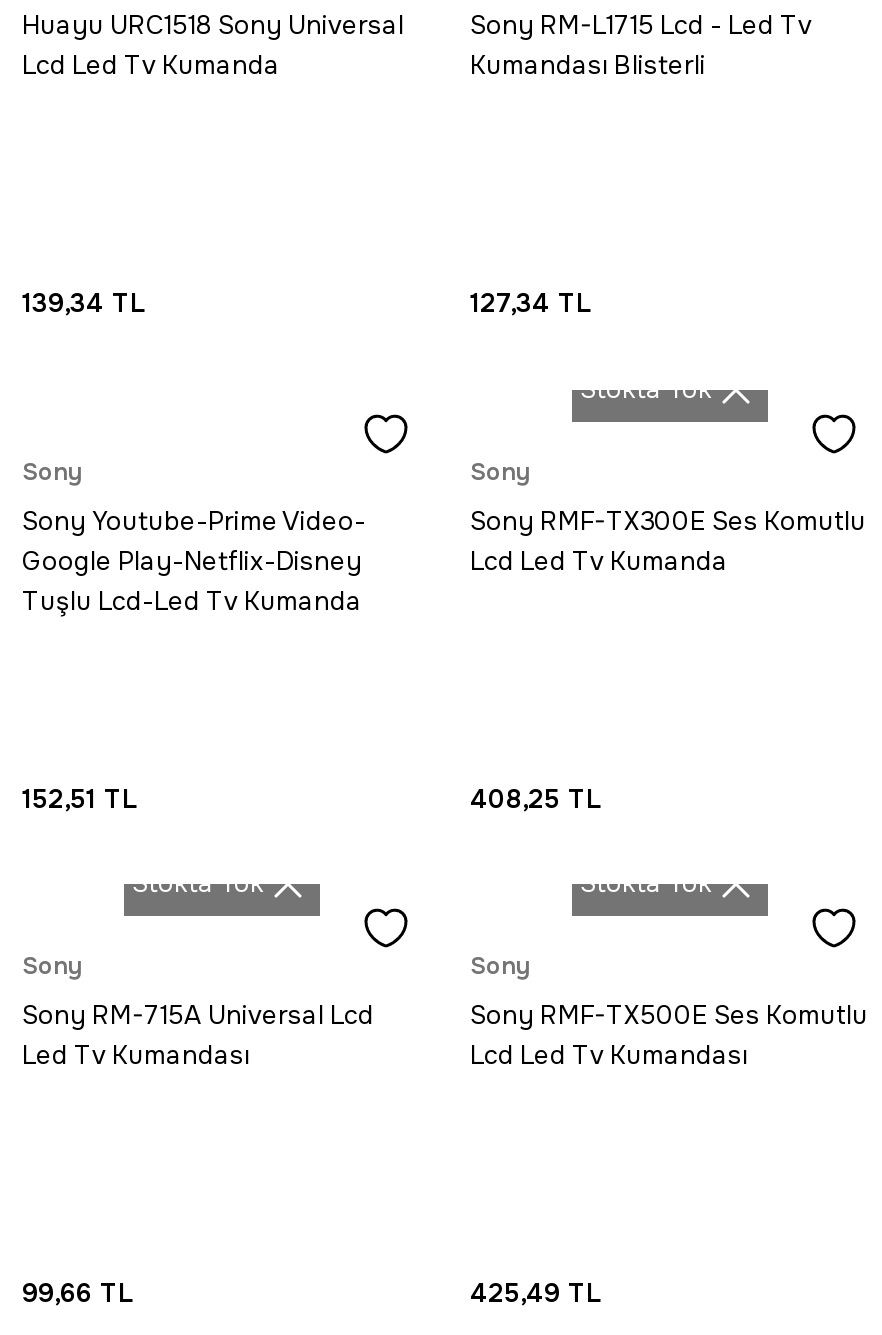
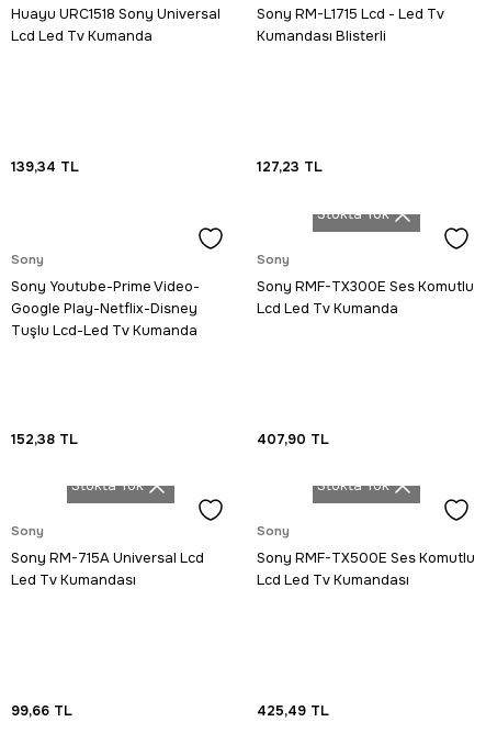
[470,289,592,321] 127,34 TL -> [257,159,323,176] 127,23 TL
[22,784,138,816] 152,51 TL -> [11,431,78,448] 152,38 TL
[470,784,602,816] 408,25 TL -> [257,431,329,448] 407,90 TL

